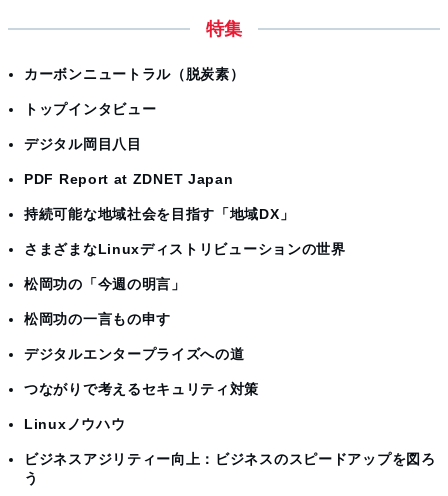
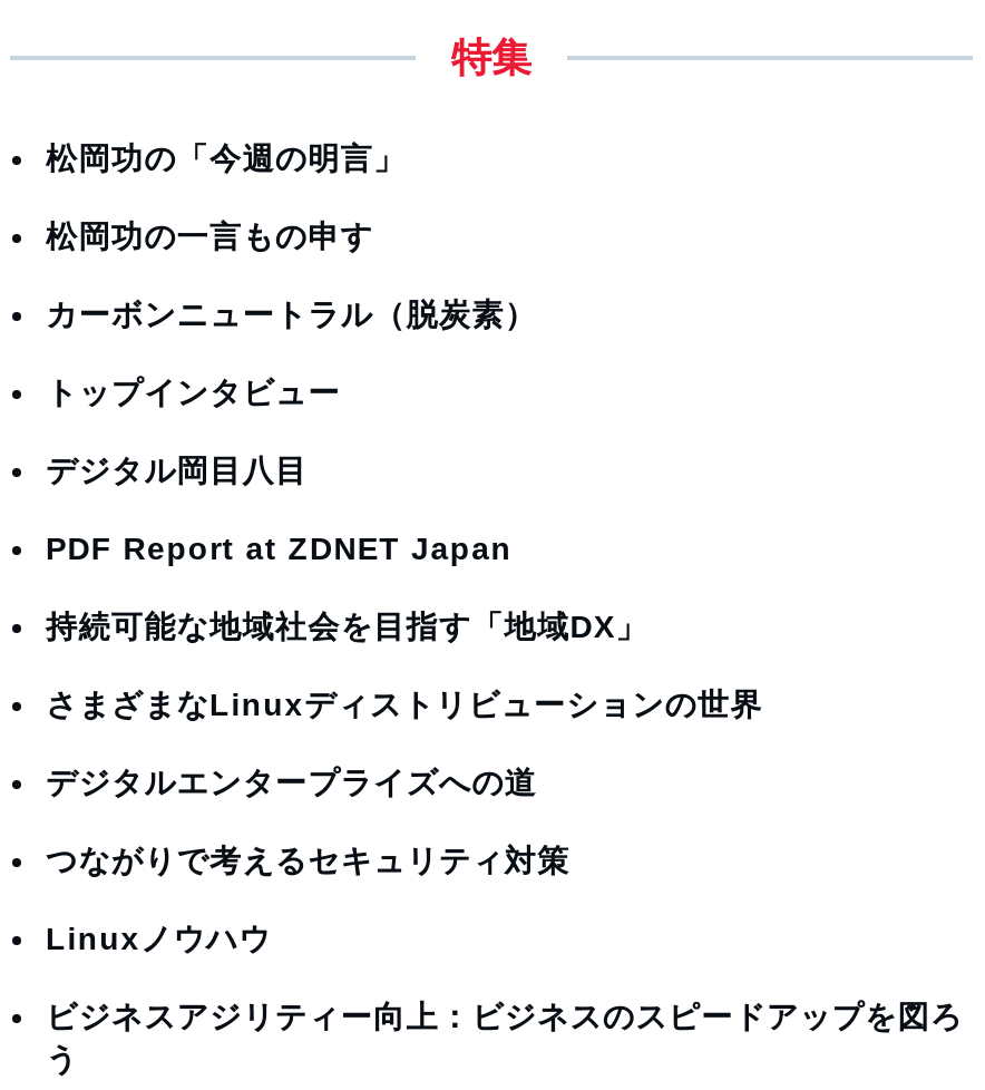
moved [24,66,346,257] -> [46,296,763,722]: カーボンニュートラル（脱炭素） | トップインタビュー | デジタル岡目八目 | PDF Report at ZDNET Japan | 持続可能な地域社会を目指す「地域DX」 | さまざまなLinuxディストリビューションの世界
moved [24,276,186,327] -> [46,140,406,254]: 松岡功の「今週の明言」 | 松岡功の一言もの申す

